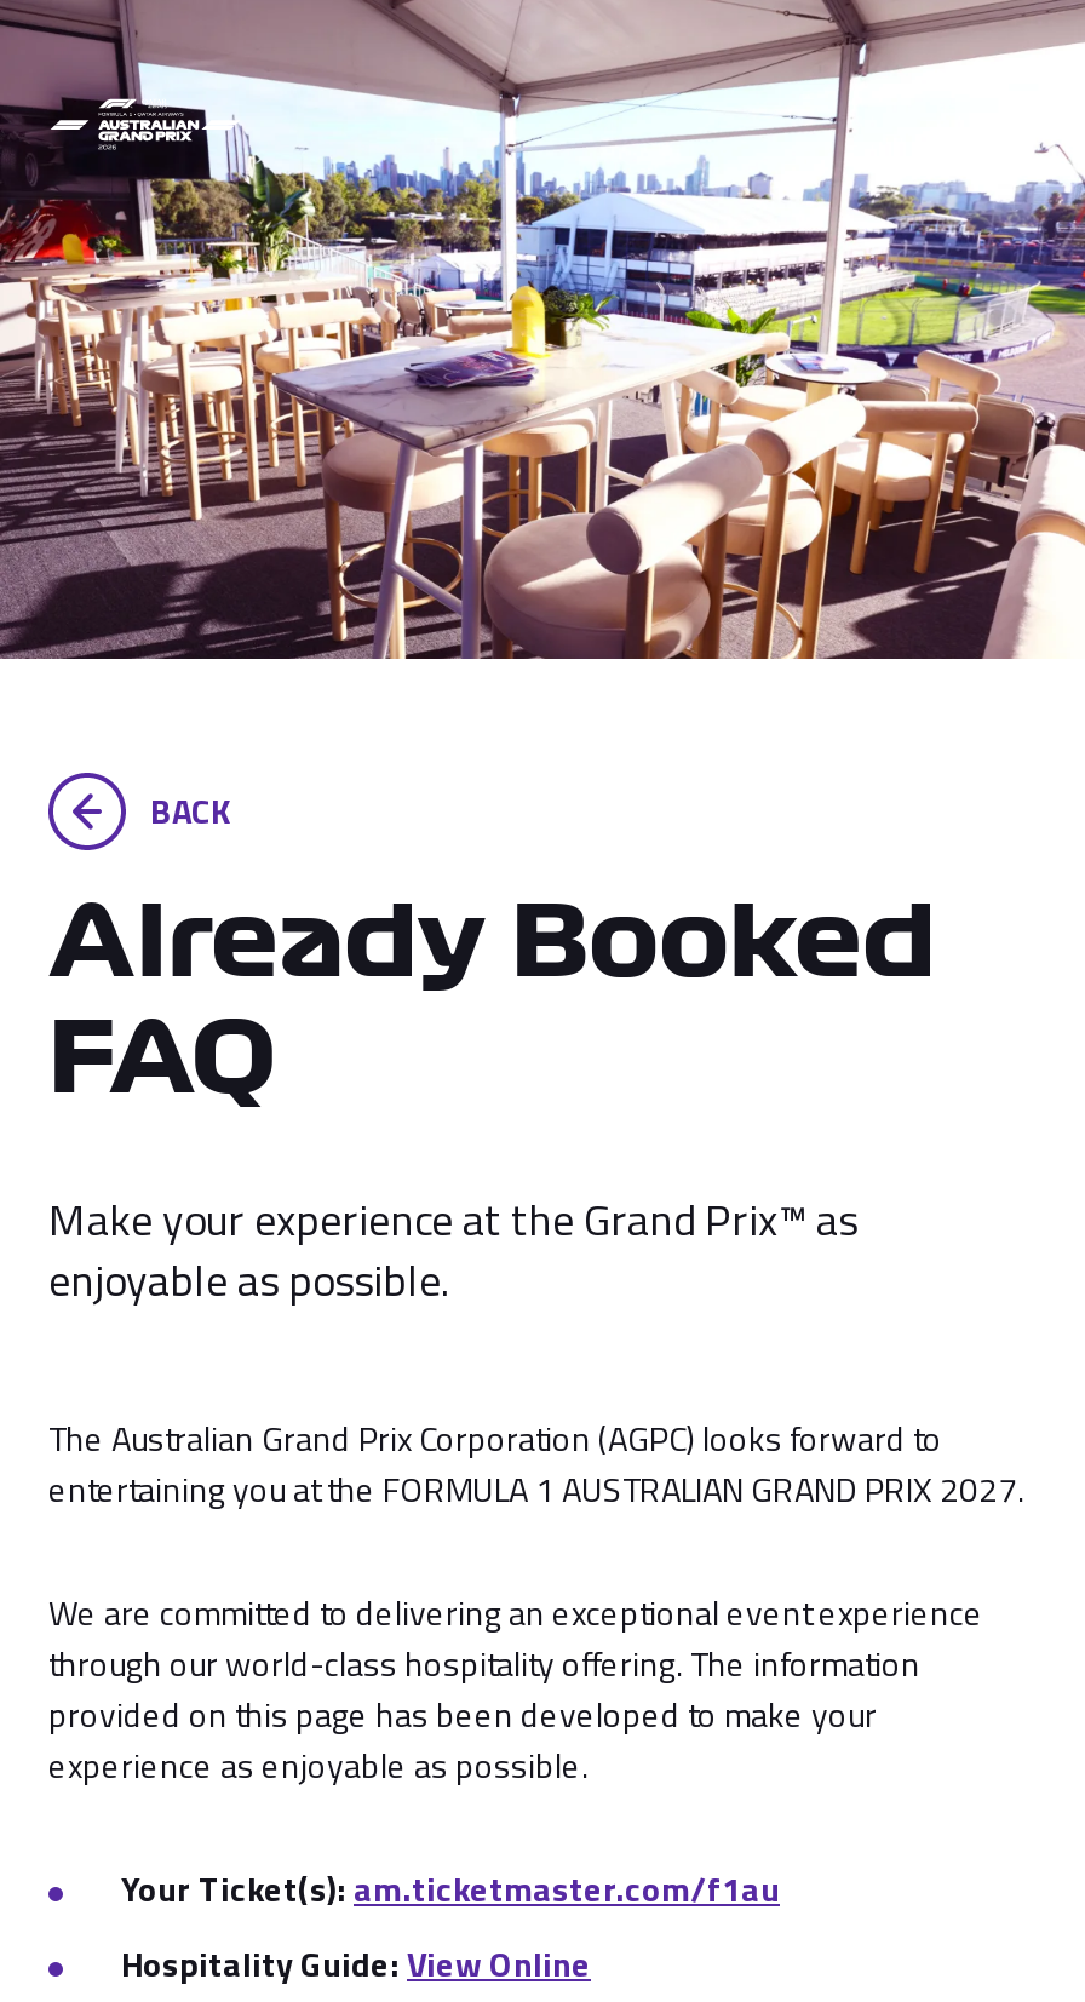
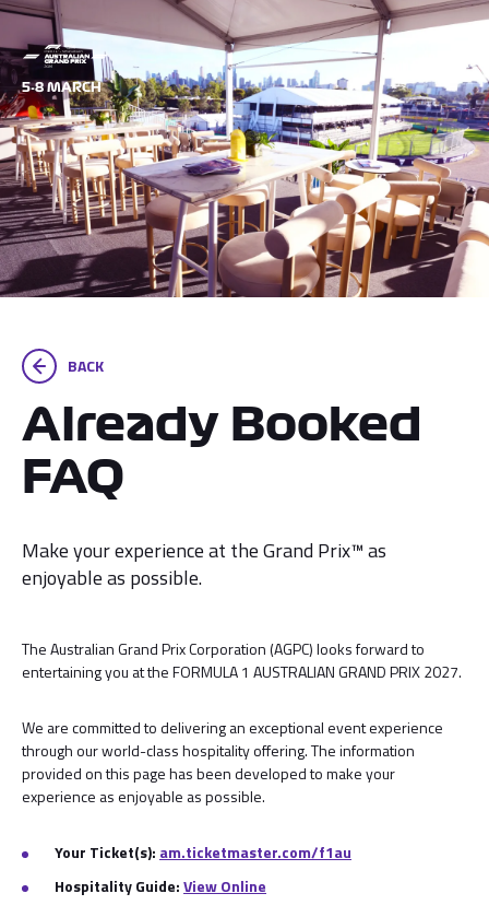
none -> [22,83,102,95] 5-8 MARCH

